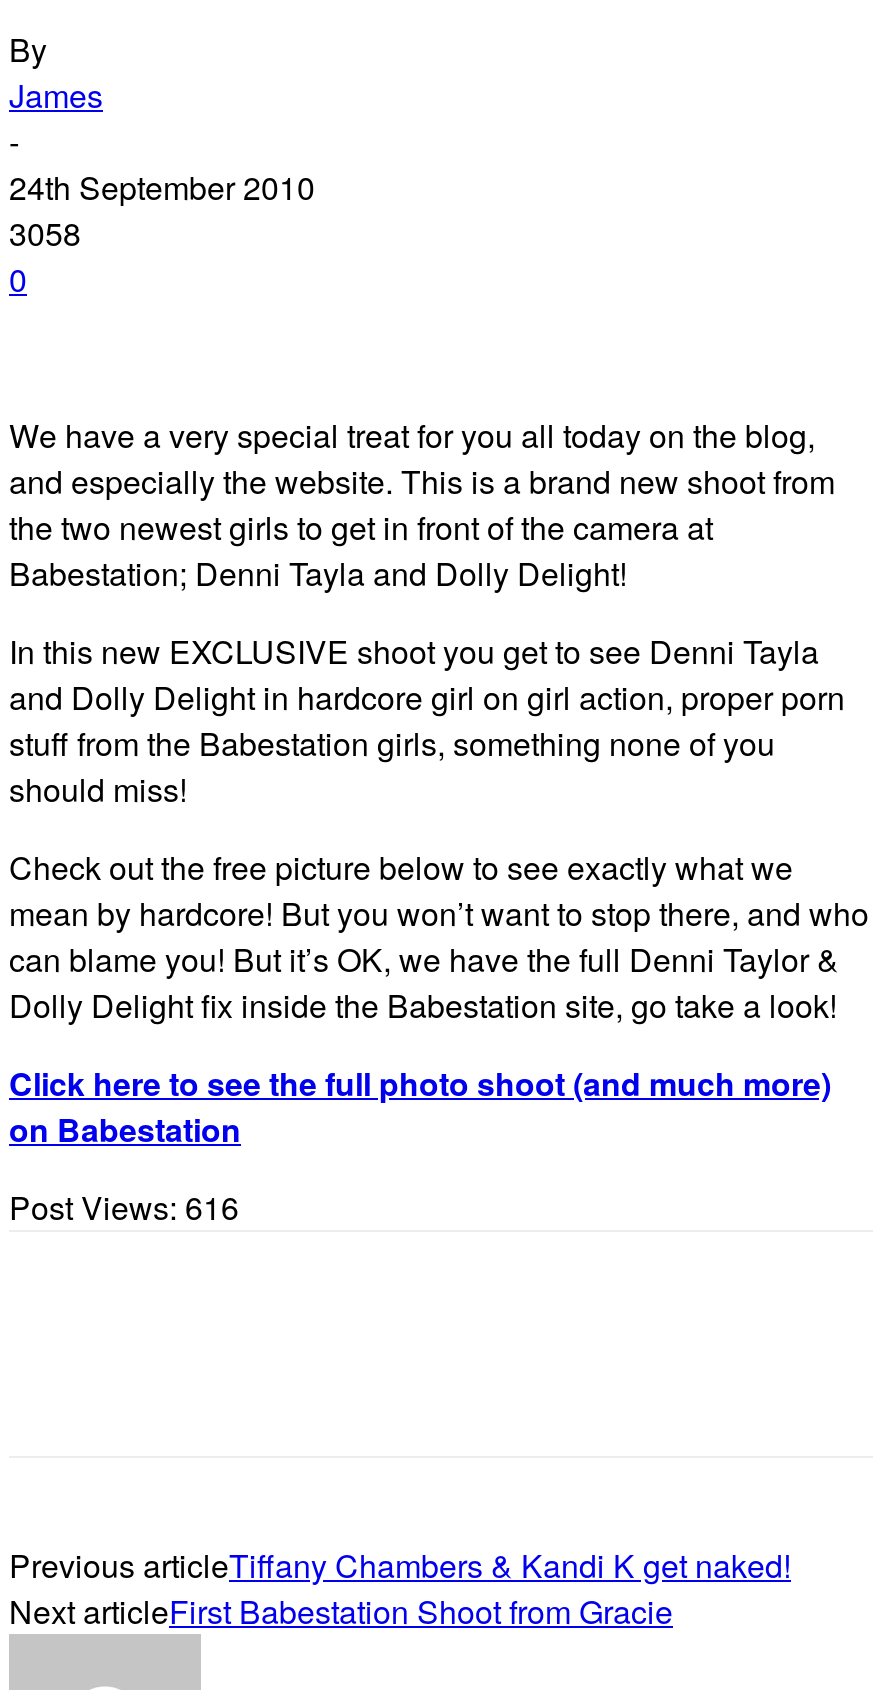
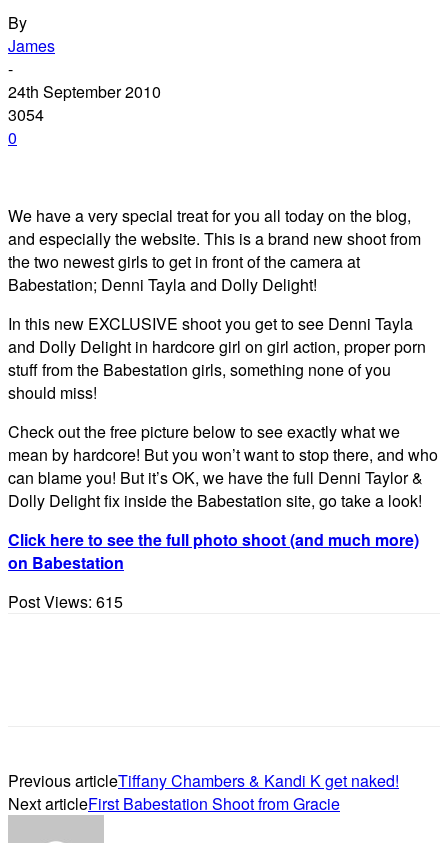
[9,210,81,256] 3058 -> [8,103,44,126] 3054
[9,1184,239,1230] Post Views: 616 -> [8,590,123,613] Post Views: 615

